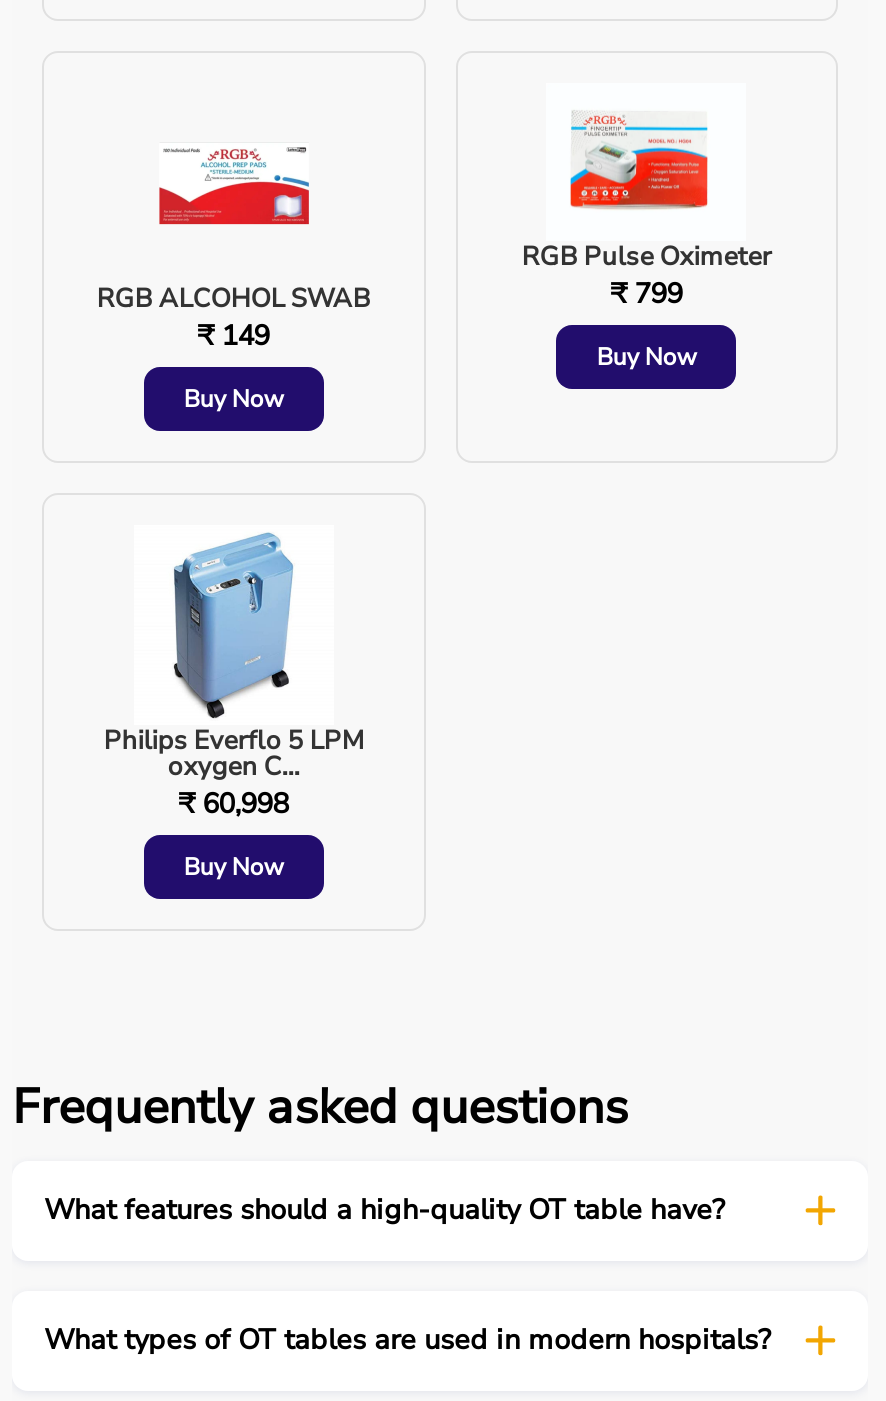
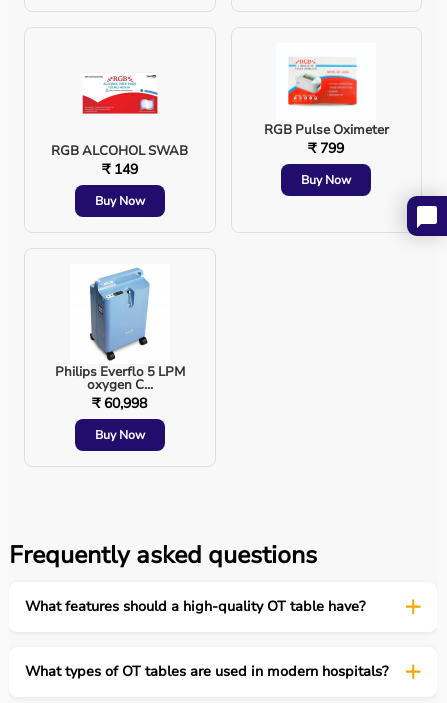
none -> [405,195,444,238] [image]

